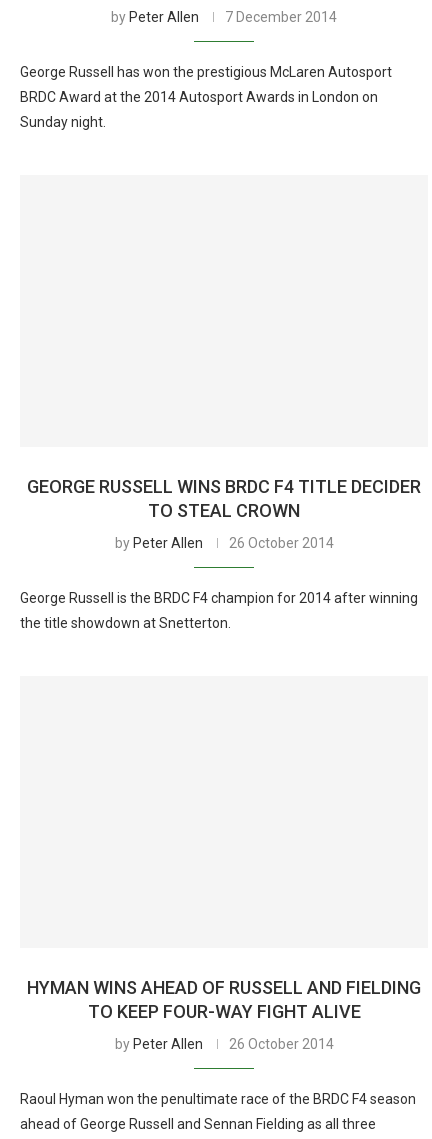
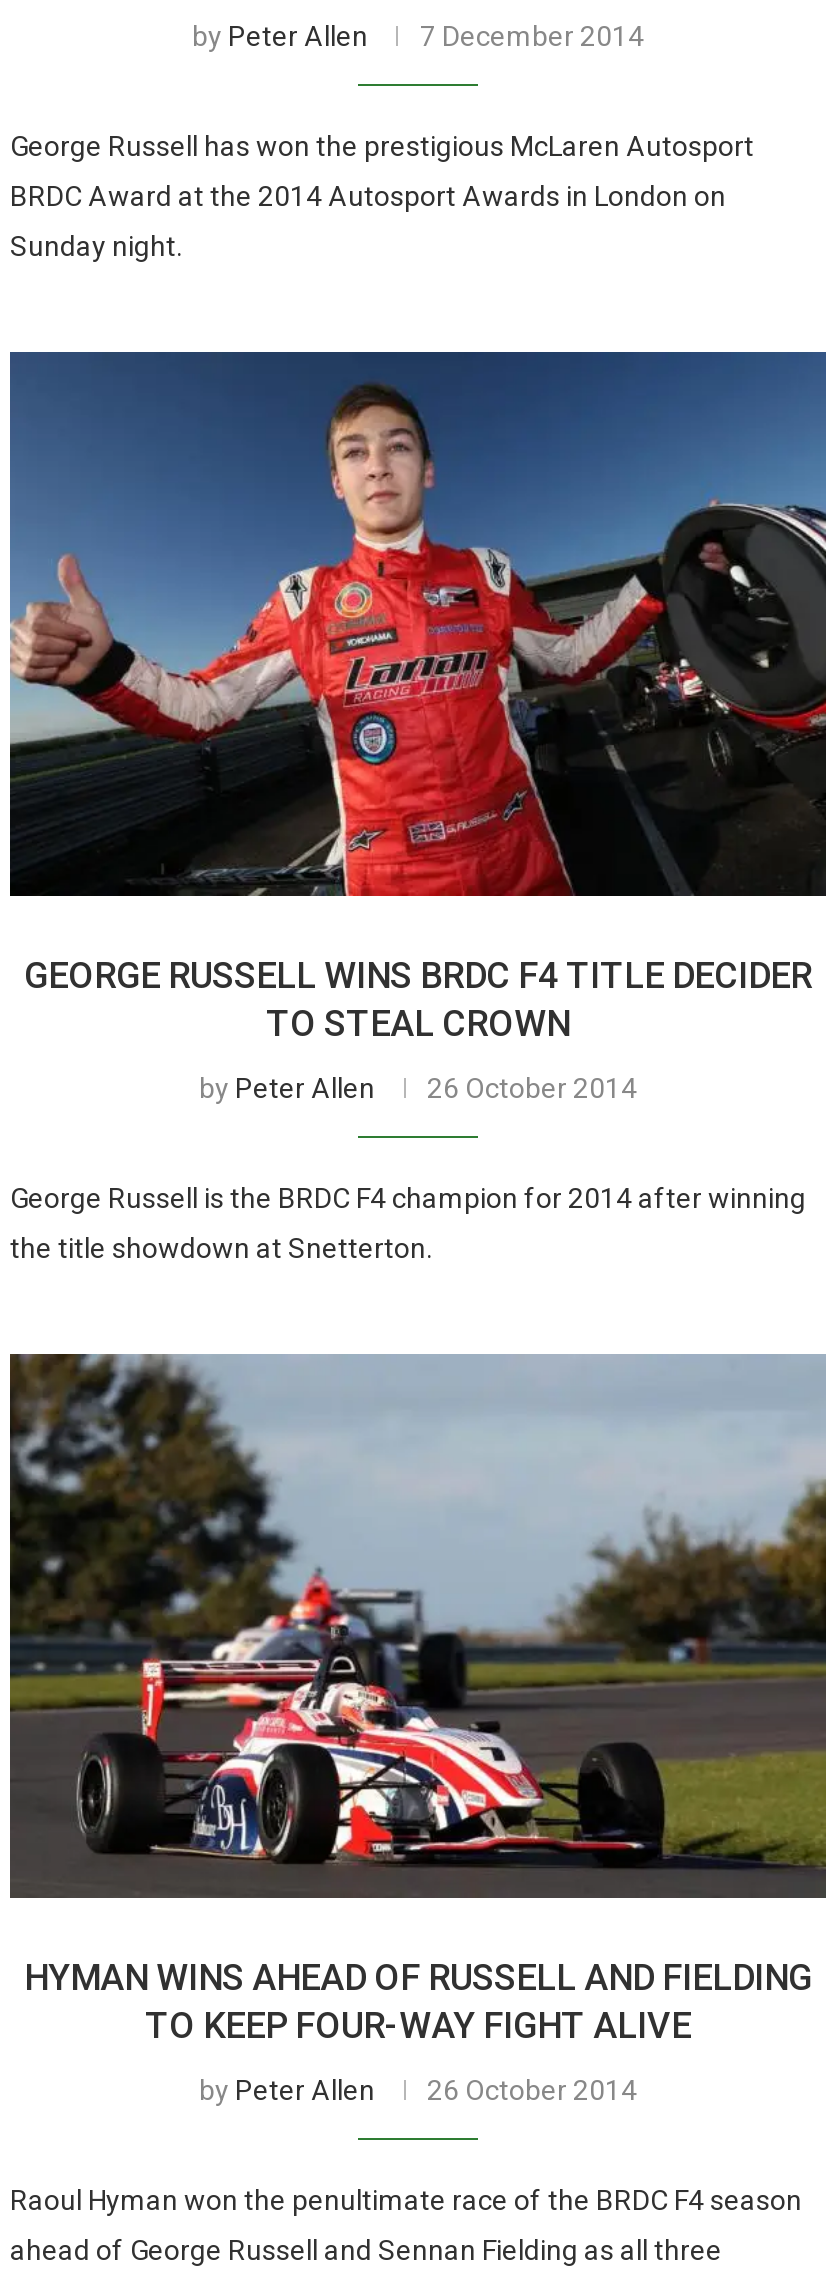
none -> [8,350,828,898] [image]
none -> [8,1352,828,1900] [image]

